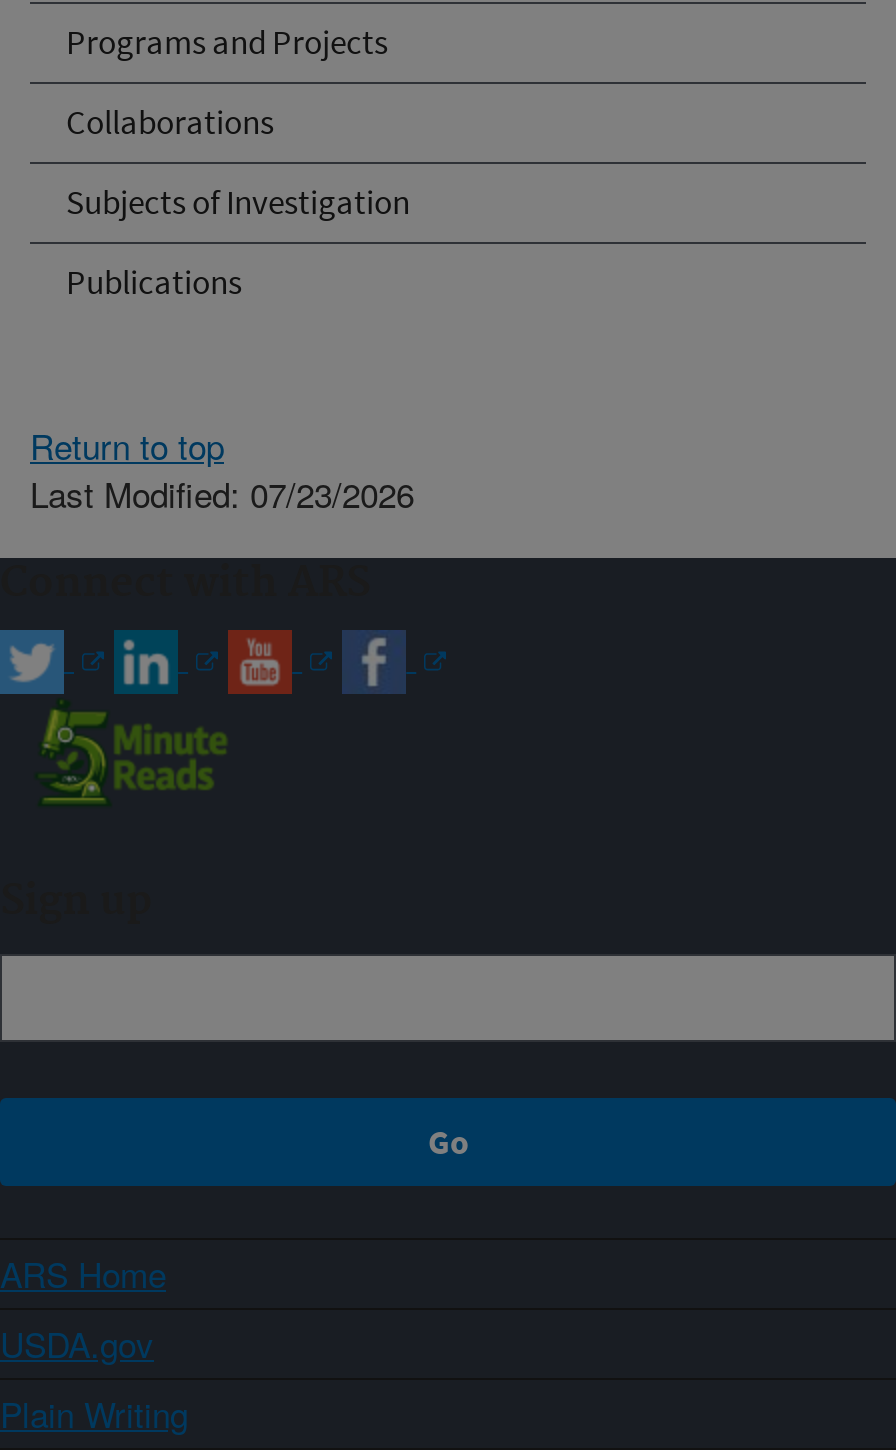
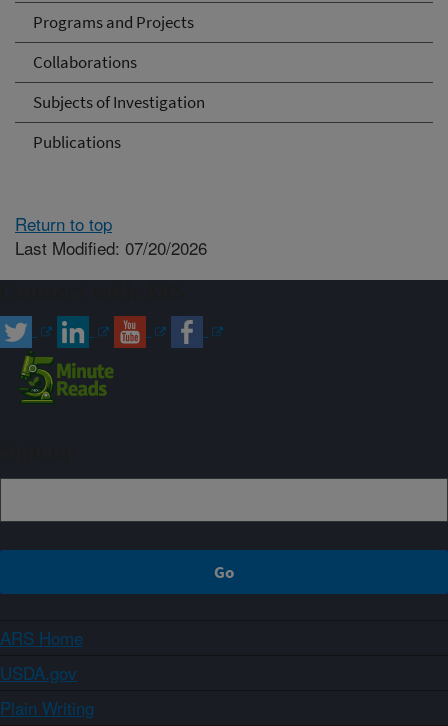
[30,467,414,517] Last Modified: 07/23/2026 -> [15,234,207,259] Last Modified: 07/20/2026

